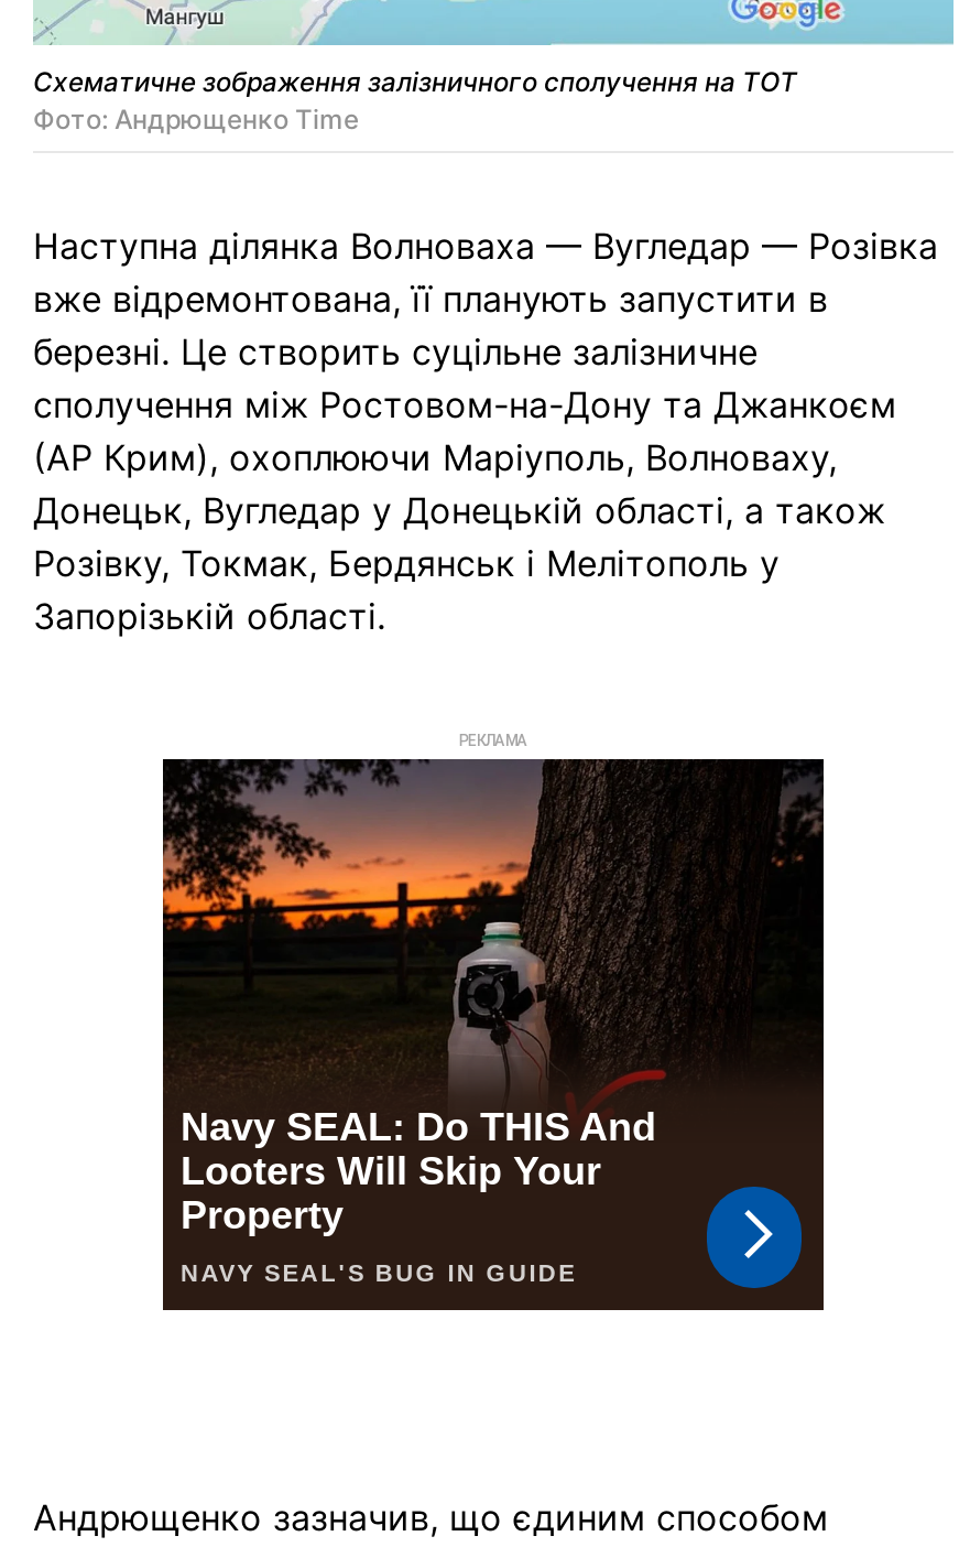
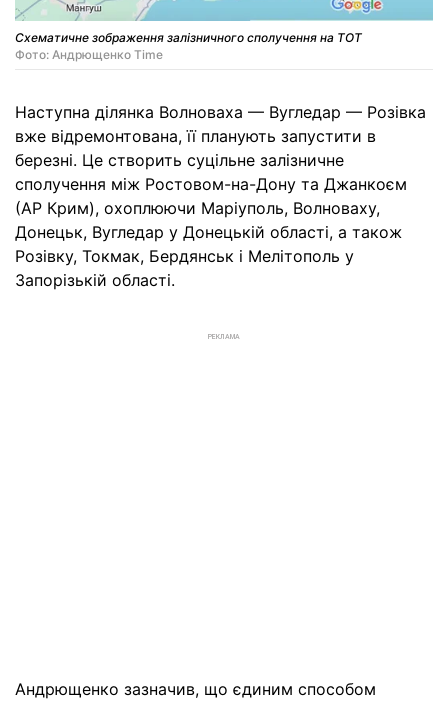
[161,756,826,1313] [image] -> none

